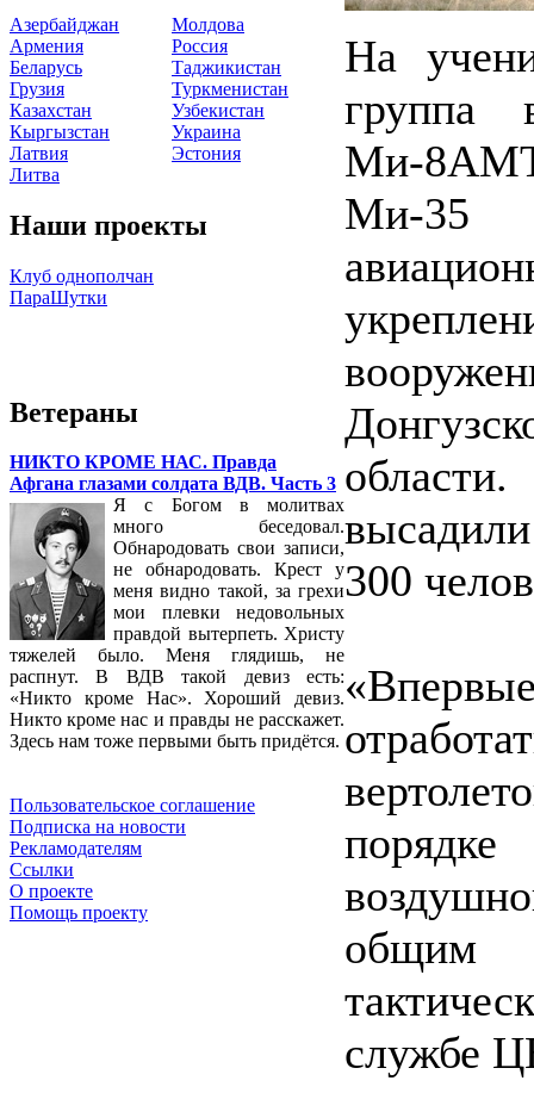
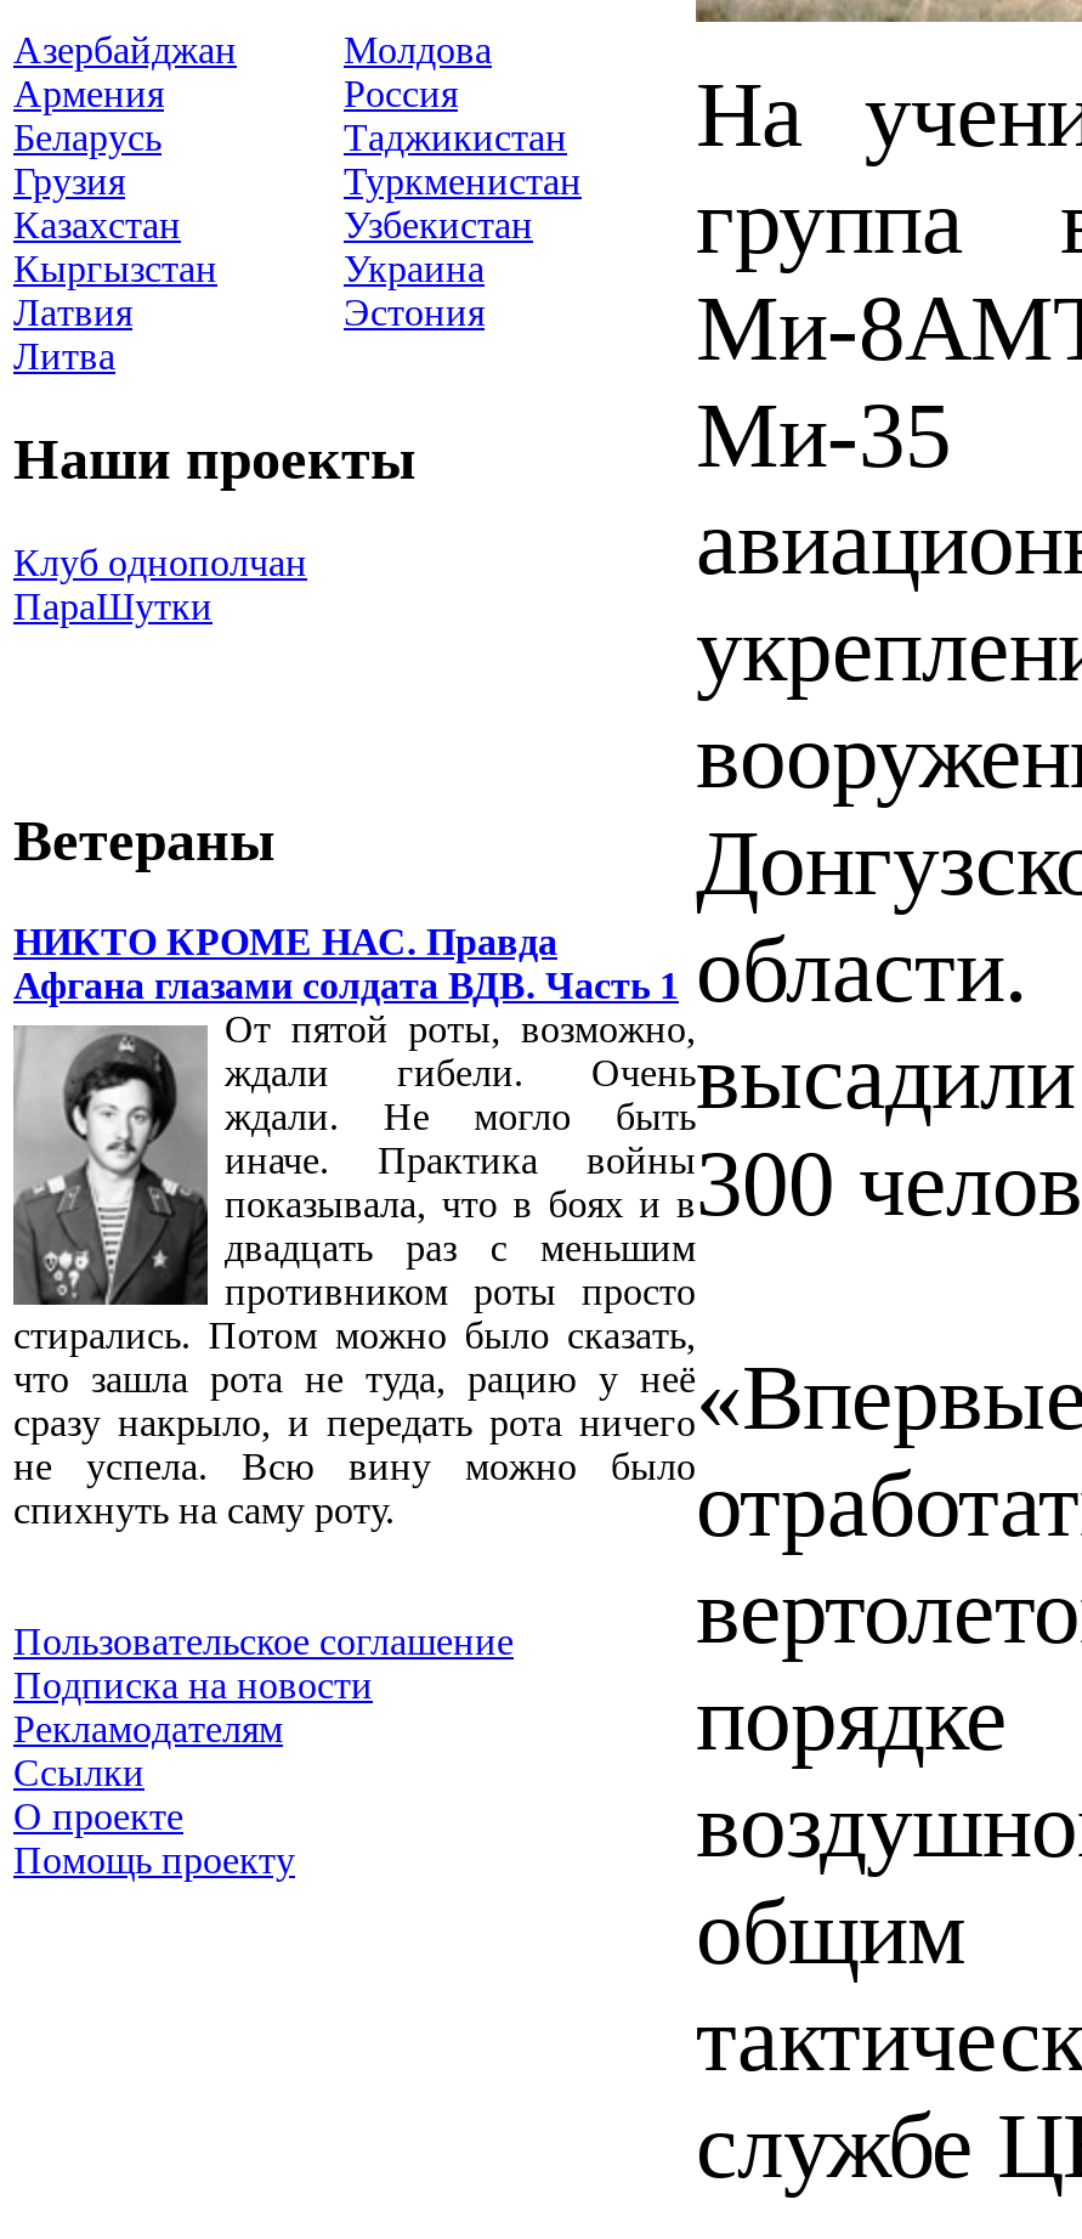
[10,474,344,751] Афгана глазами солдата ВДВ. Часть 3 | Я с Богом в молитвах | много беседовал. | Обнародовать свои записи, | не обнародовать. Крест у | меня видно такой, за грехи | мои плевки недовольных | правдой вытерпеть. Христу | тяжелей было. Меня глядишь, не | распнут. В ВДВ такой девиз есть: | «Никто кроме Нас». Хороший девиз. | Никто кроме нас и правды не расскажет. | Здесь нам тоже первыми быть придётся. -> [13,966,696,1532] Афгана глазами солдата ВДВ. Часть 1 | От пятой роты, возможно, | ждали гибели. Очень | ждали. Не могло быть | иначе. Практика войны | показывала, что в боях и в | двадцать раз с меньшим | противником роты просто | стирались. Потом можно было сказать, | что зашла рота не туда, рацию у неё | сразу накрыло, и передать рота ничего | не успела. Всю вину можно было | спихнуть на саму роту.

